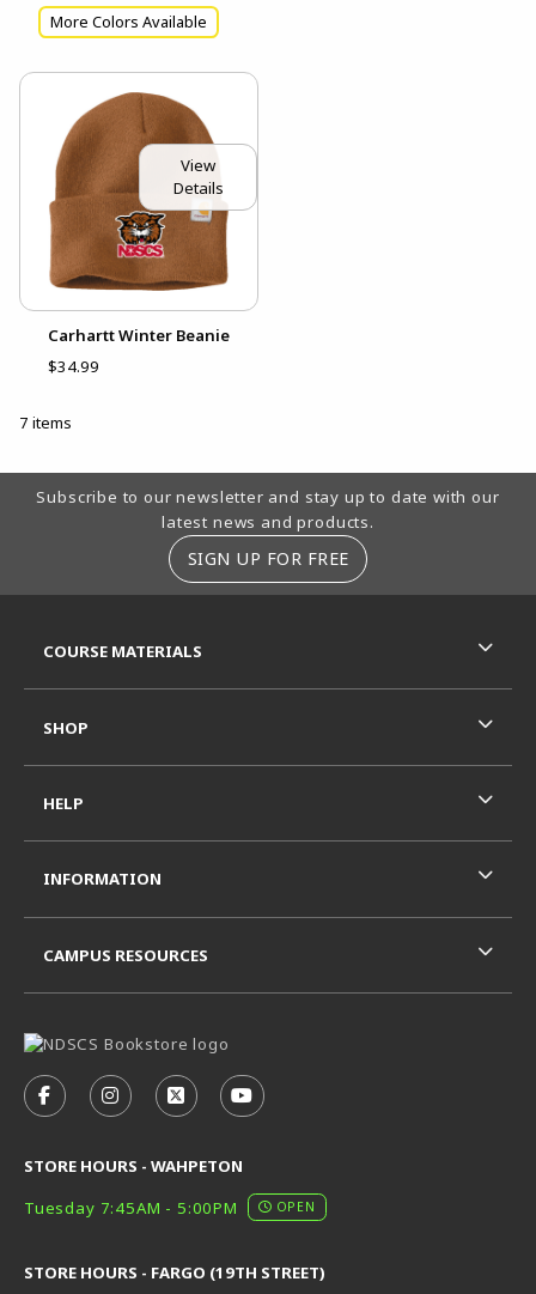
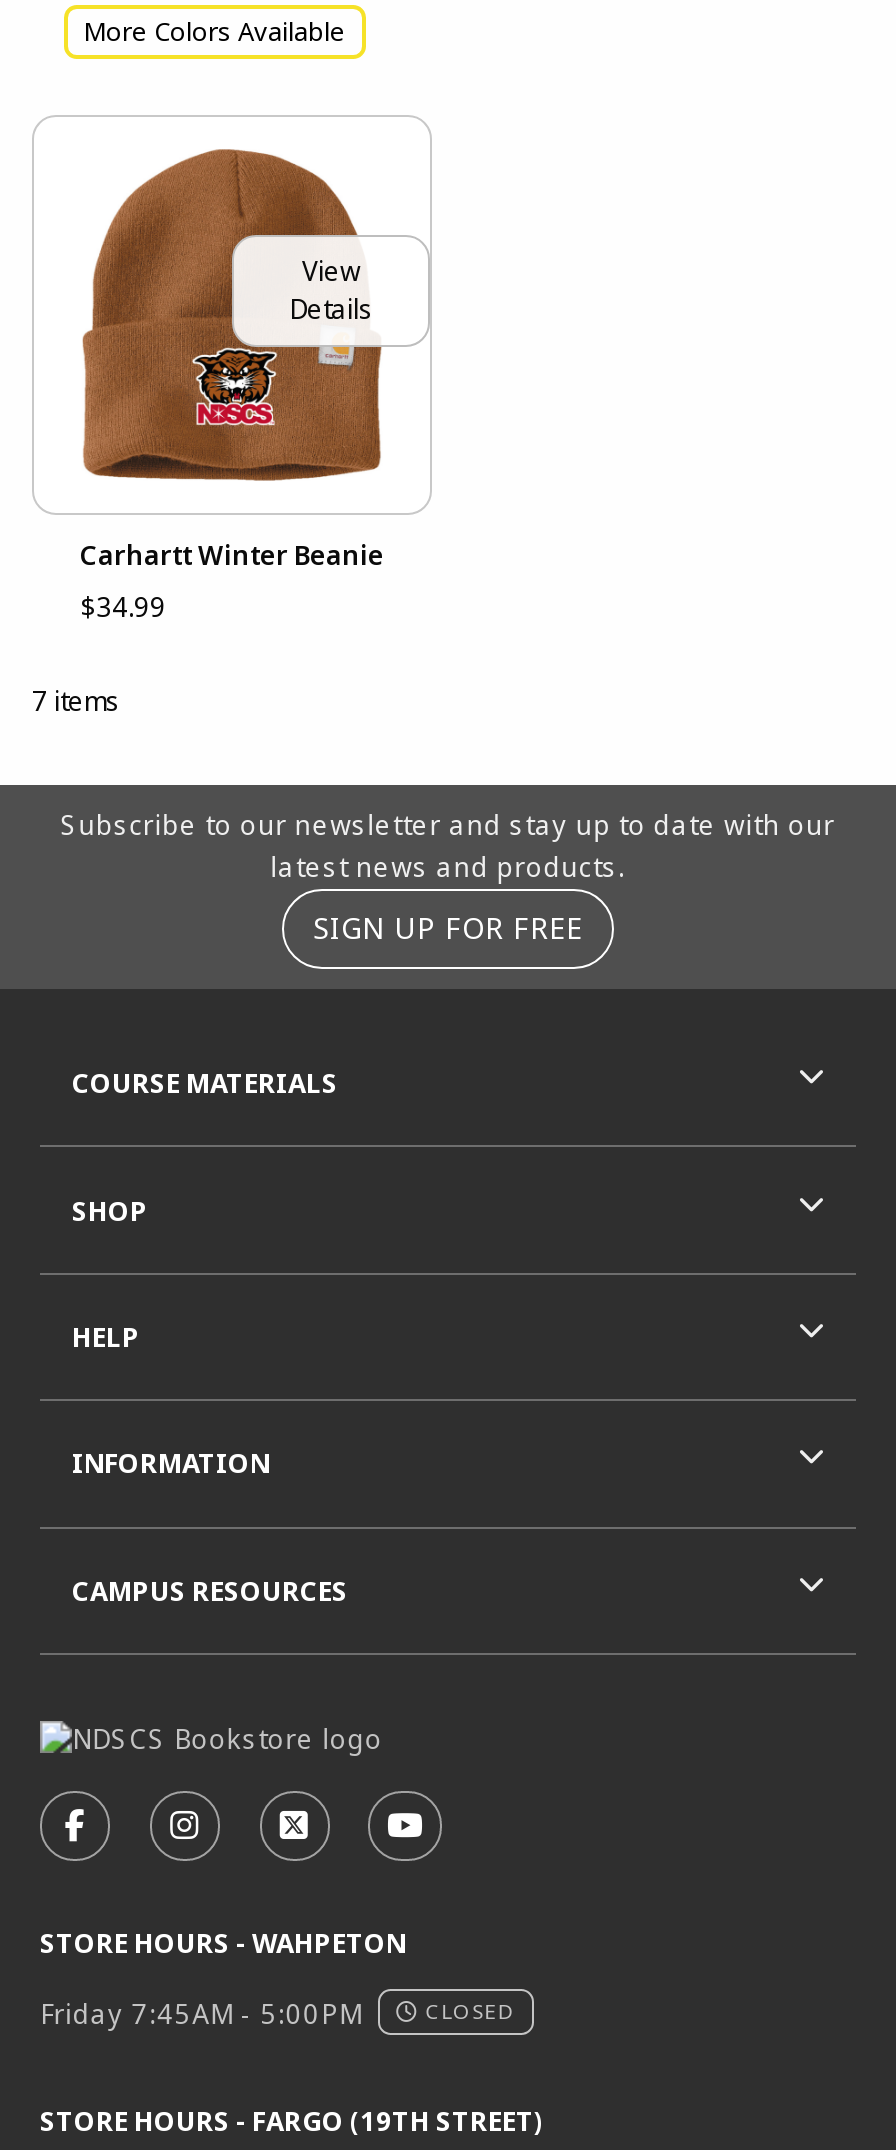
[24,1197,316,1219] Tuesday 7:45AM - 5:00PM | OPEN -> [40,1996,516,2032] Friday 7:45AM - 5:00PM | CLOSED

